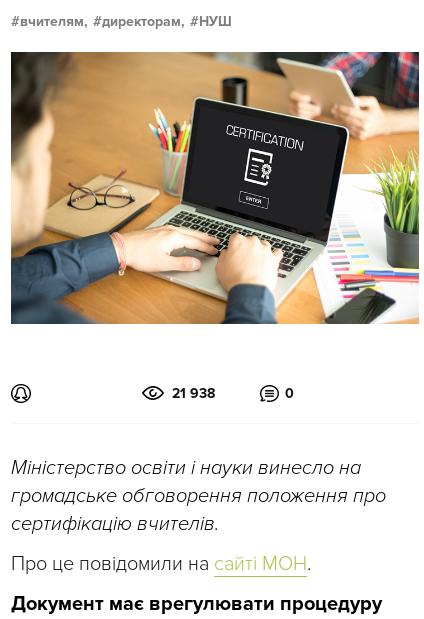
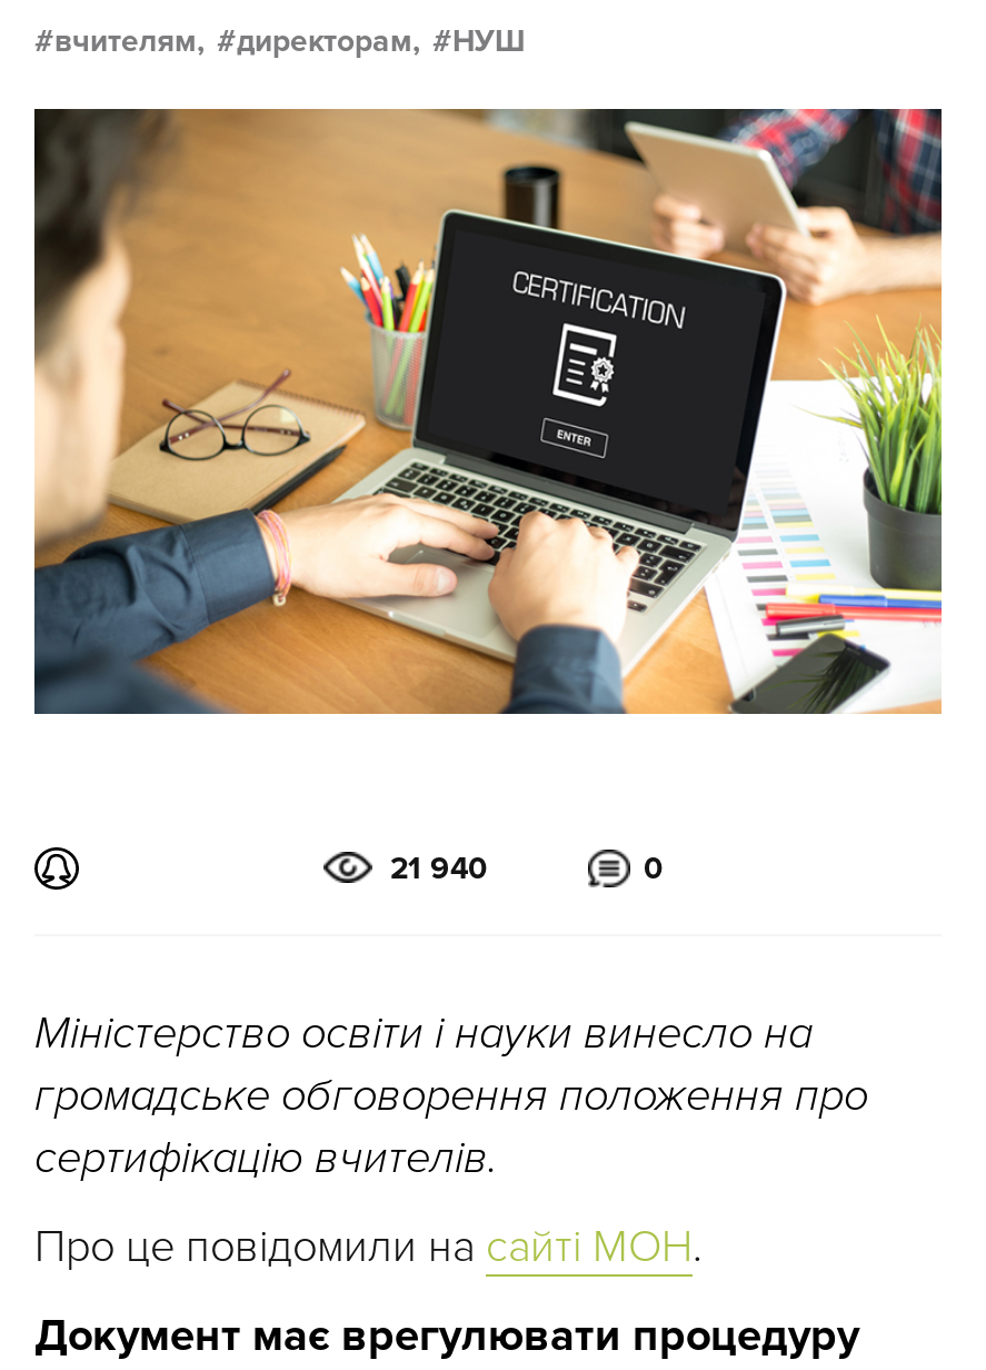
[171,385,214,402] 21 938 -> [390,849,488,887] 21 940

